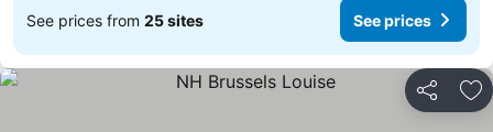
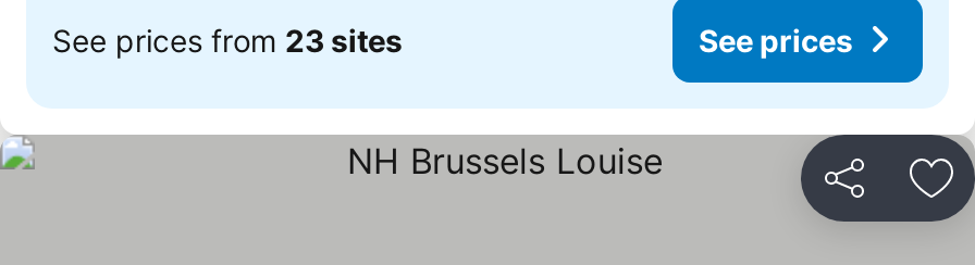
[26,10,204,29] See prices from 25 sites -> [52,21,403,58] See prices from 23 sites

